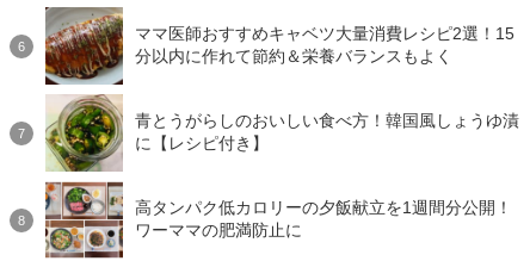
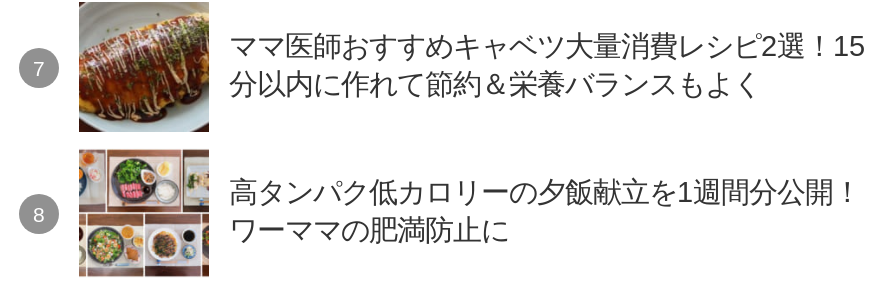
[45,95,519,172] [image] | 青とうがらしのおいしい食べ方！韓国風しょうゆ漬 | に【レシピ付き】 -> none

